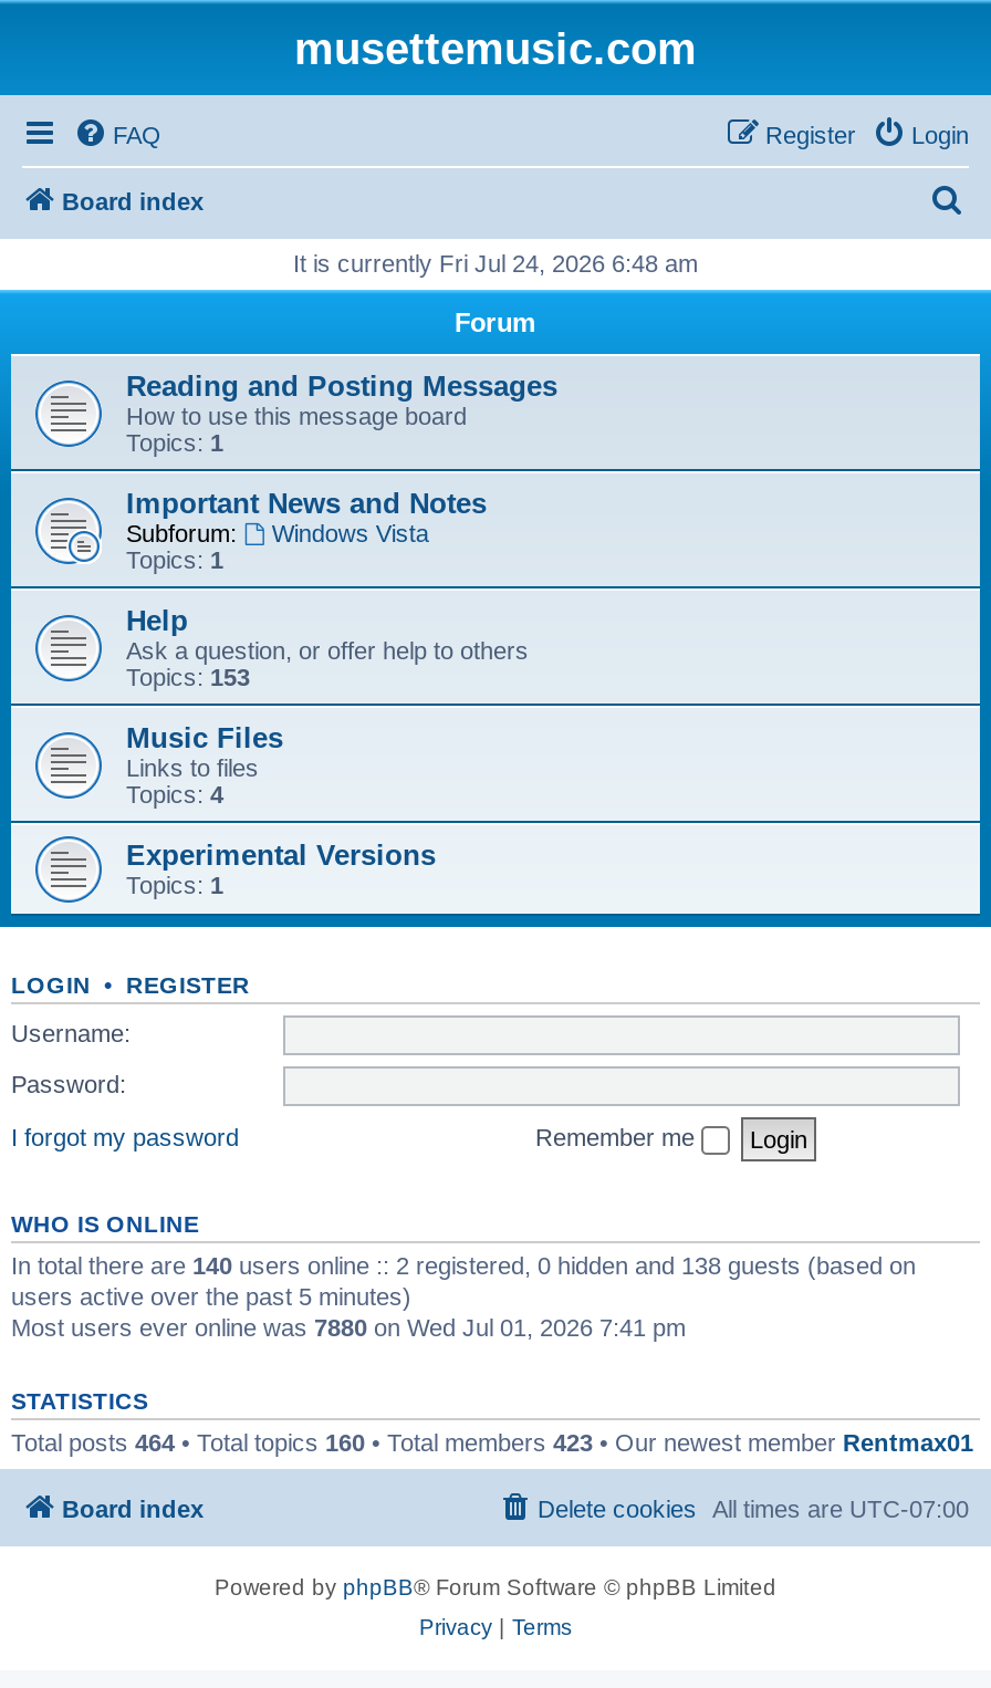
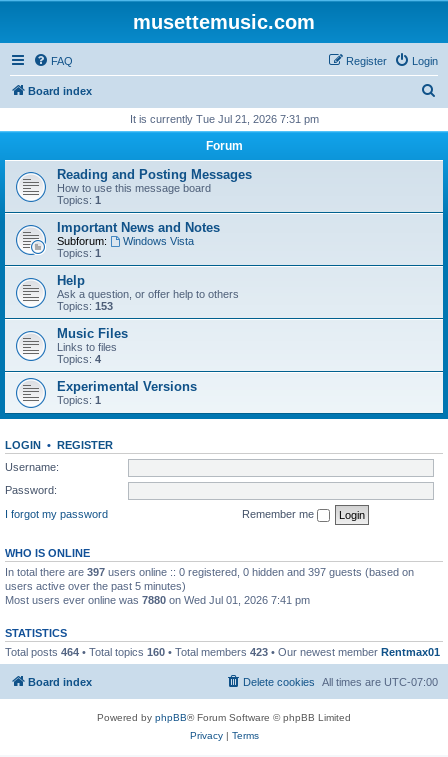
[293,250,698,277] It is currently Fri Jul 24, 2026 6:48 am -> [129,113,318,125] It is currently Tue Jul 21, 2026 7:31 pm
[11,1251,916,1278] In total there are 140 users online :: 2 registered, 0 hidden and 138 guests (based on -> [5,565,414,577] In total there are 397 users online :: 0 registered, 0 hidden and 397 guests (based on

